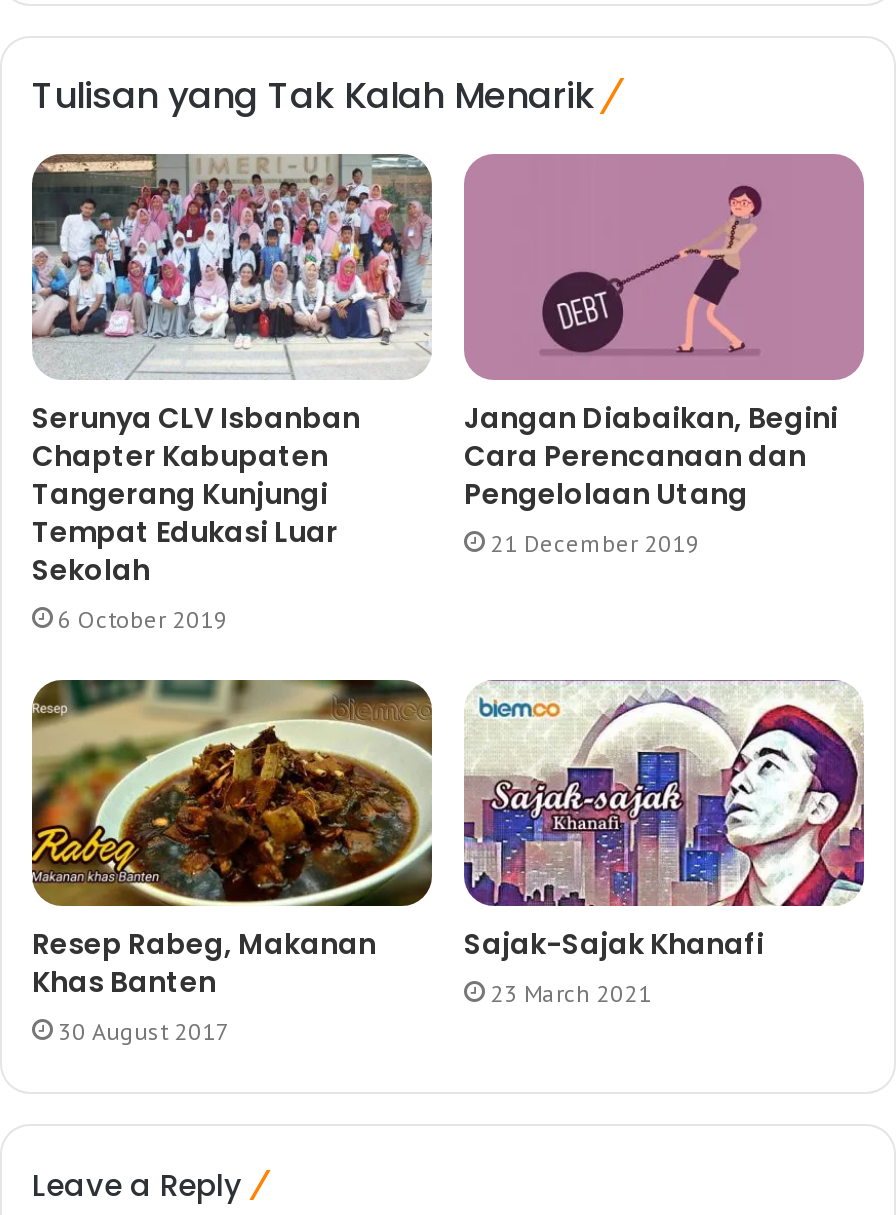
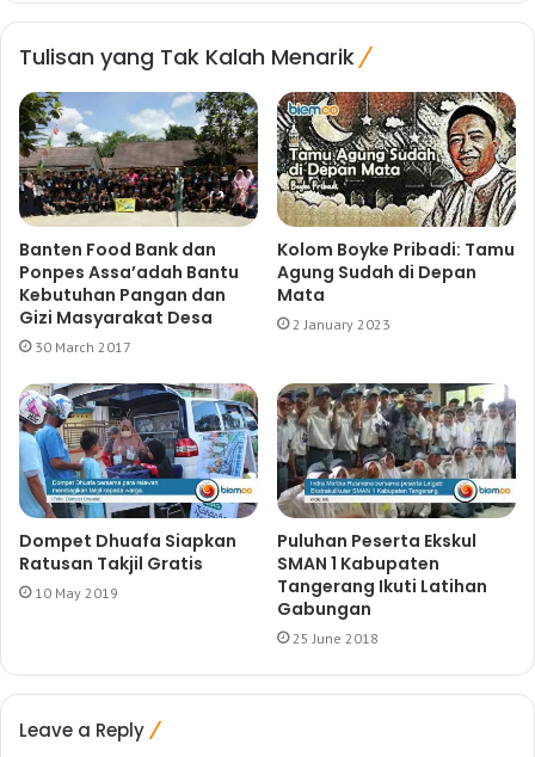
[30,152,432,634] [image] | Serunya CLV Isbanban | Chapter Kabupaten | Tangerang Kunjungi | Tempat Edukasi Luar | Sekolah | 6 October 2019 -> [18,91,259,356] [image] | Banten Food Bank dan | Ponpes Assa’adah Bantu | Kebutuhan Pangan dan | Gizi Masyarakat Desa | 30 March 2017
[464,154,864,558] [image] | Jangan Diabaikan, Begini | Cara Perencanaan dan | Pengelolaan Utang | 21 December 2019 -> [276,91,517,333] [image] | Kolom Boyke Pribadi: Tamu | Agung Sudah di Depan | Mata | 2 January 2023
[30,642,434,1046] [image] | Resep Rabeg, Makanan | Khas Banten | 30 August 2017 -> [18,382,259,602] [image] | Dompet Dhuafa Siapkan | Ratusan Takjil Gratis | 10 May 2019
[462,642,866,1008] [image] | Sajak-Sajak Khanafi | 23 March 2021 -> [276,382,517,647] [image] | Puluhan Peserta Ekskul | SMAN 1 Kabupaten | Tangerang Ikuti Latihan | Gabungan | 25 June 2018

